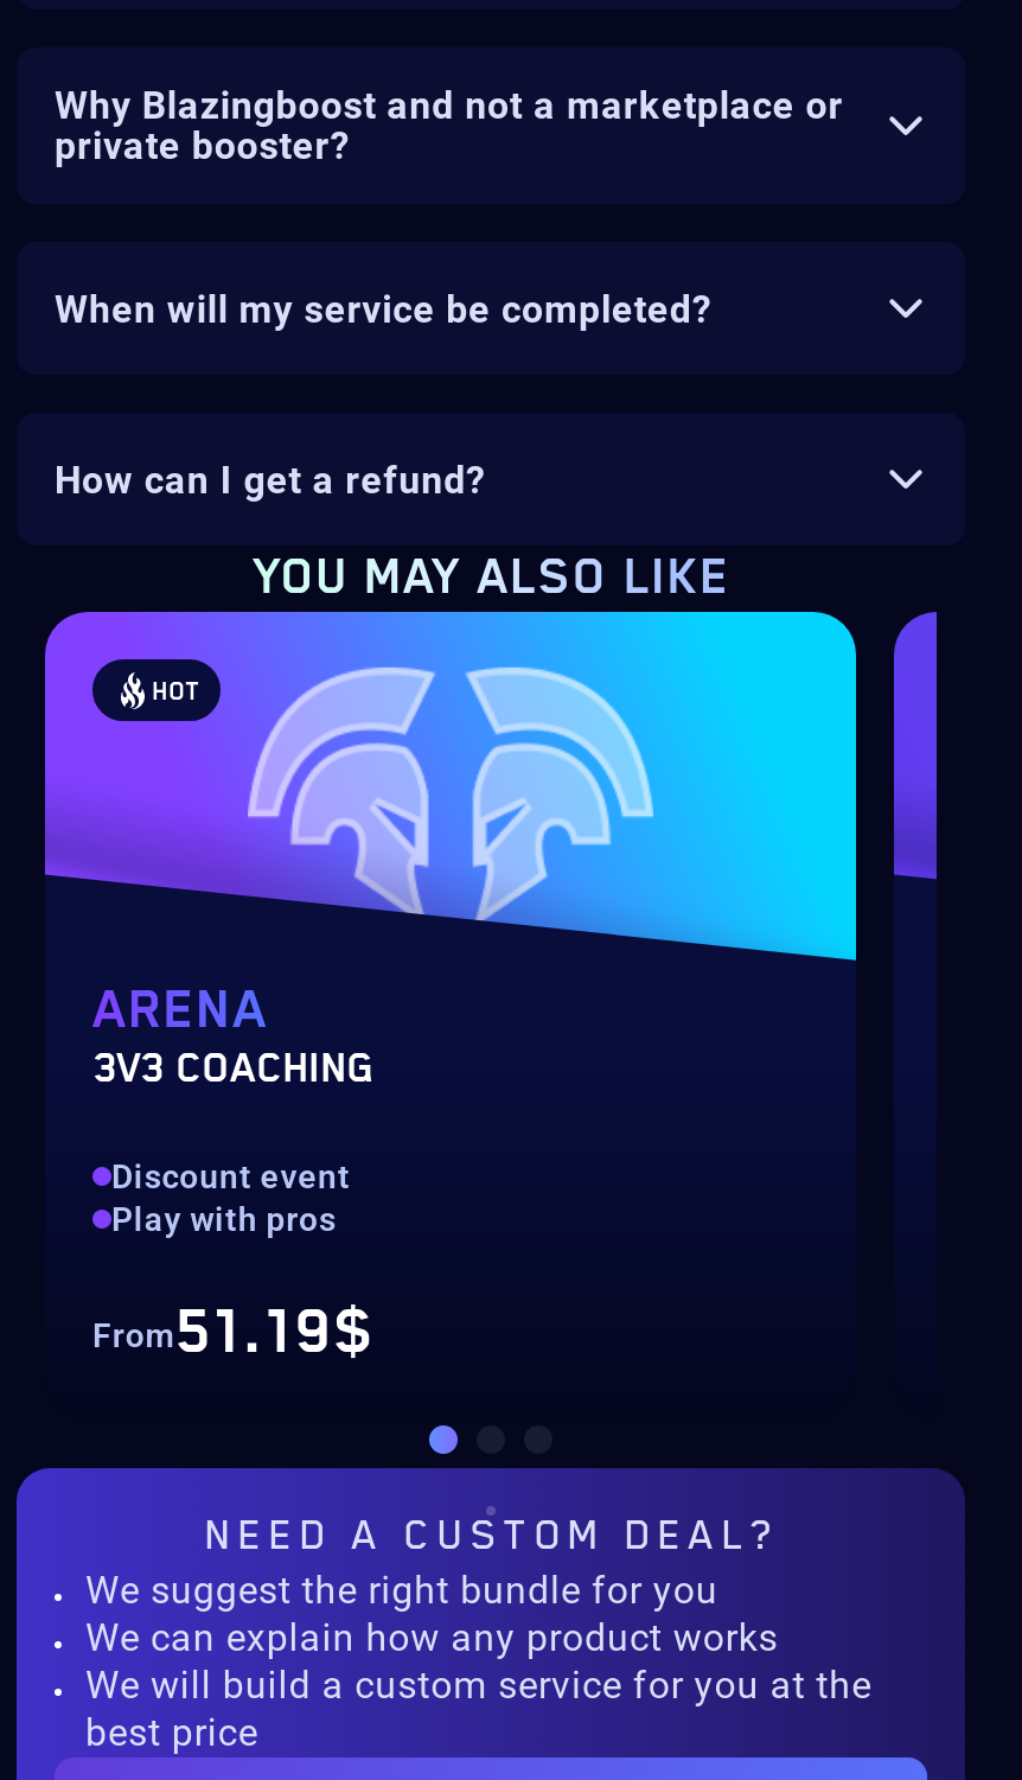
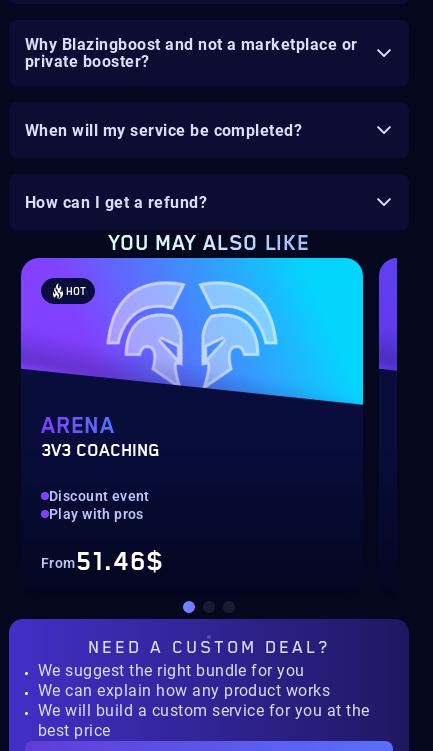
[92,1298,375,1372] From51.19$ -> [41,547,164,578] From51.46$

